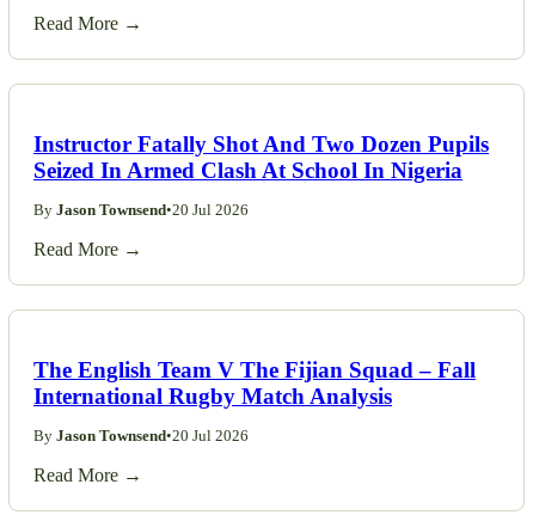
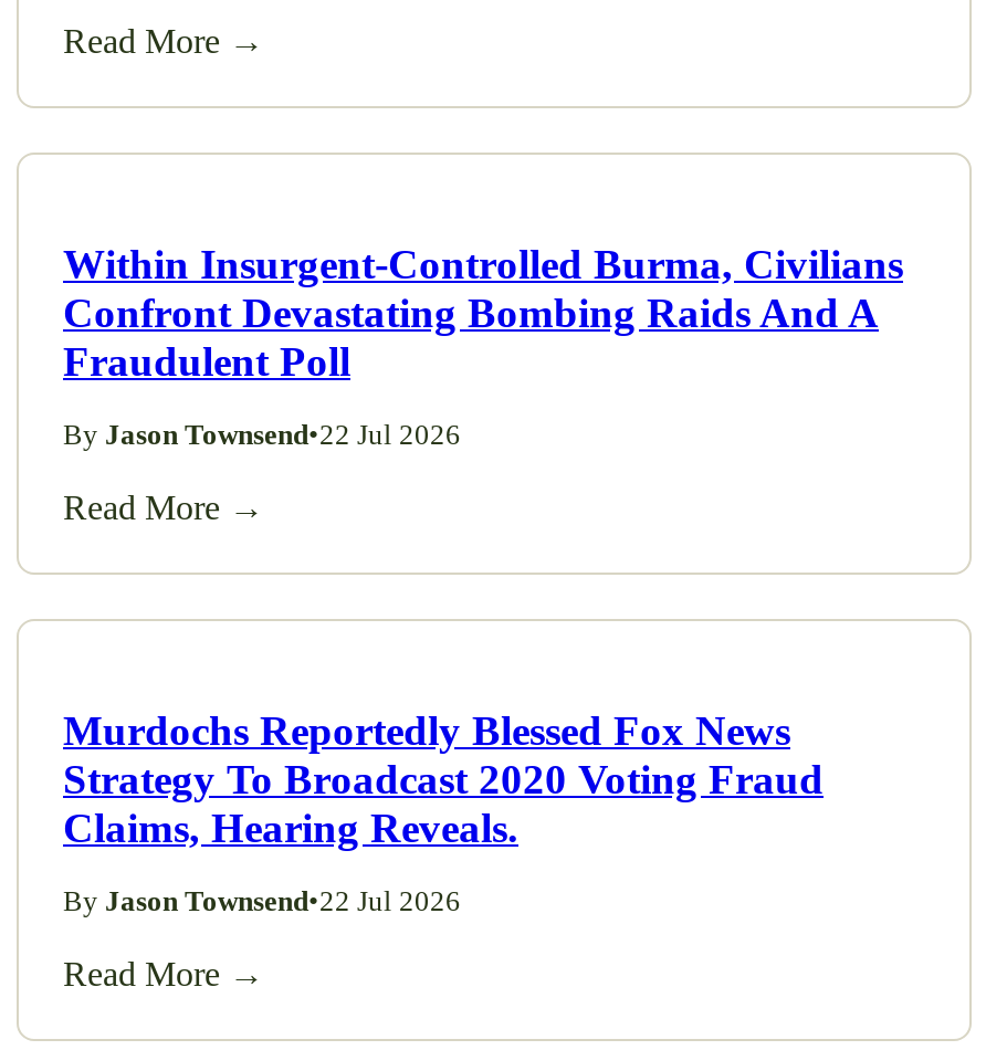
[33,132,489,183] Instructor Fatally Shot And Two Dozen Pupils | Seized In Armed Clash At School In Nigeria -> [63,241,903,385] Within Insurgent-Controlled Burma, Civilians | Confront Devastating Bombing Raids And A | Fraudulent Poll
[33,202,249,219] By Jason Townsend•20 Jul 2026 -> [63,420,461,451] By Jason Townsend•22 Jul 2026
[33,358,476,409] The English Team V The Fijian Squad – Fall | International Rugby Match Analysis -> [63,708,824,851] Murdochs Reportedly Blessed Fox News | Strategy To Broadcast 2020 Voting Fraud | Claims, Hearing Reveals.
[33,428,249,445] By Jason Townsend•20 Jul 2026 -> [63,887,461,918] By Jason Townsend•22 Jul 2026

